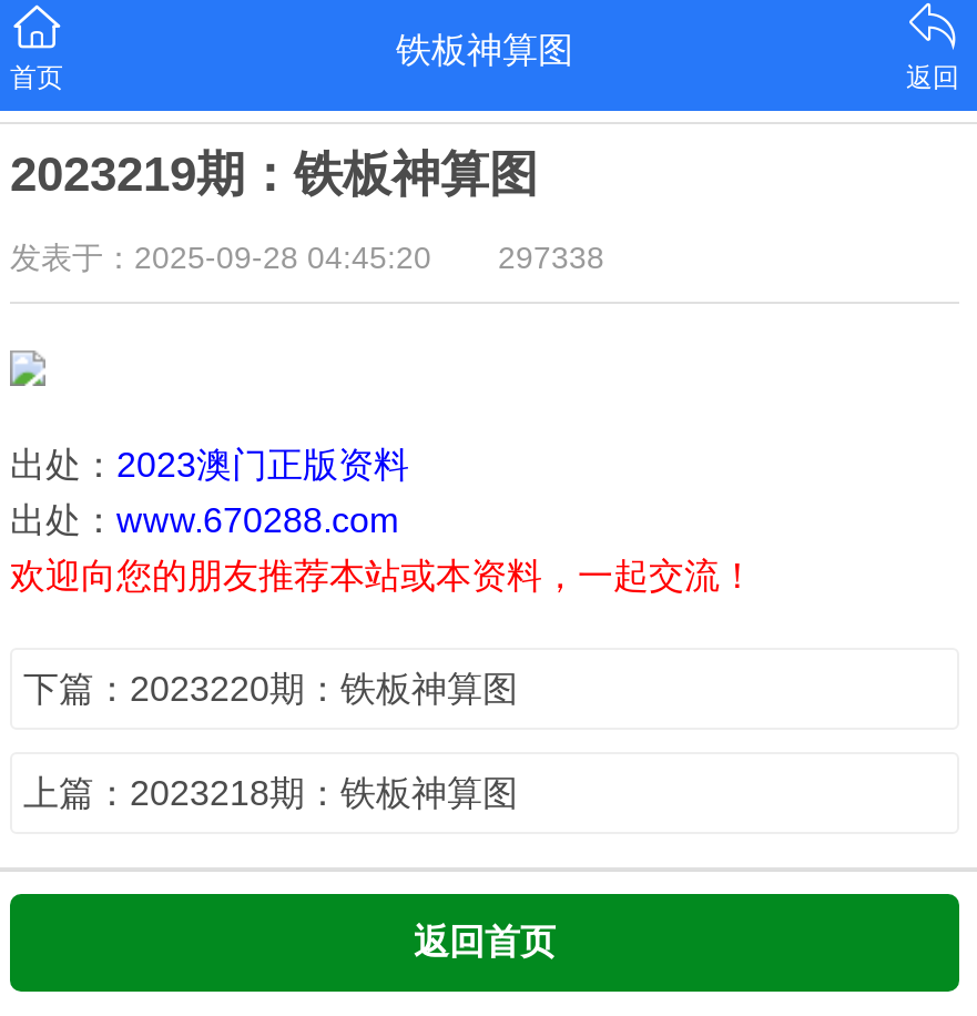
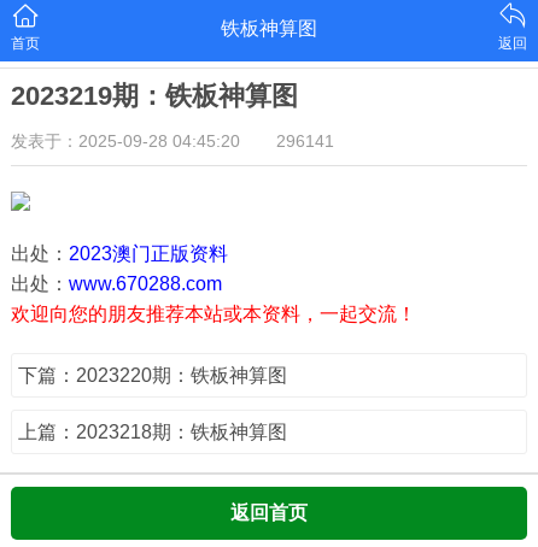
[10,240,604,275] 发表于：2025-09-28 04:45:20 297338 -> [11,131,334,151] 发表于：2025-09-28 04:45:20 296141

